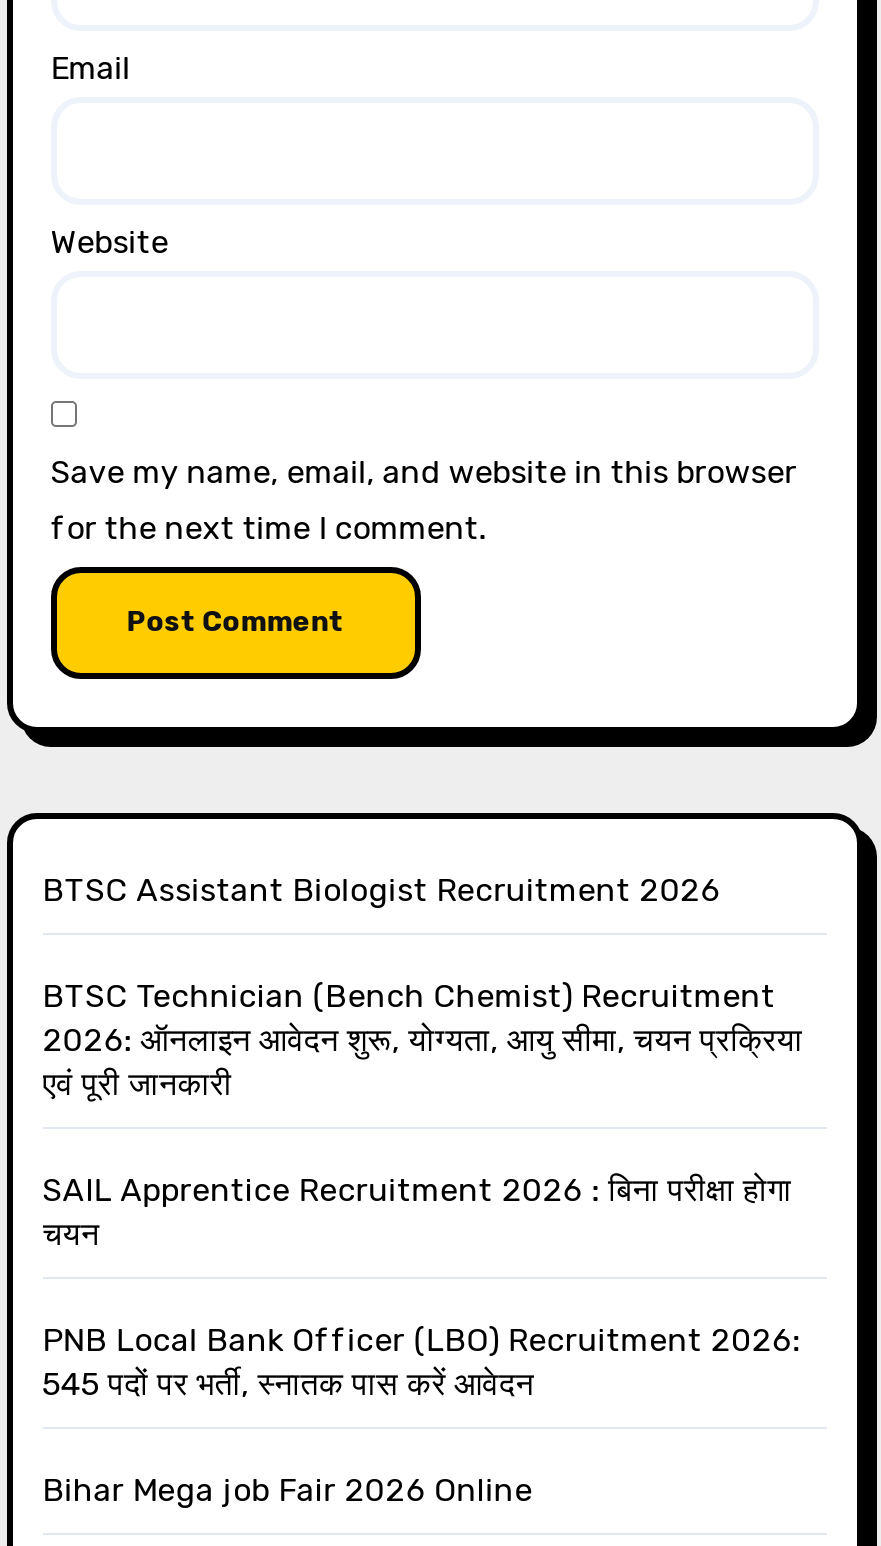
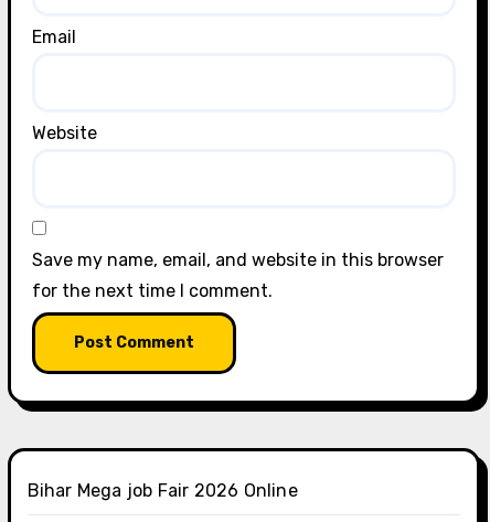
[42,872,803,1404] BTSC Assistant Biologist Recruitment 2026 | BTSC Technician (Bench Chemist) Recruitment | 2026: ऑनलाइन आवेदन शुरू, योग्यता, आयु सीमा, चयन प्रक्रिया | एवं पूरी जानकारी | SAIL Apprentice Recruitment 2026 : बिना परीक्षा होगा | चयन | PNB Local Bank Officer (LBO) Recruitment 2026: | 545 पदों पर भर्ती, स्नातक पास करें आवेदन -> none

